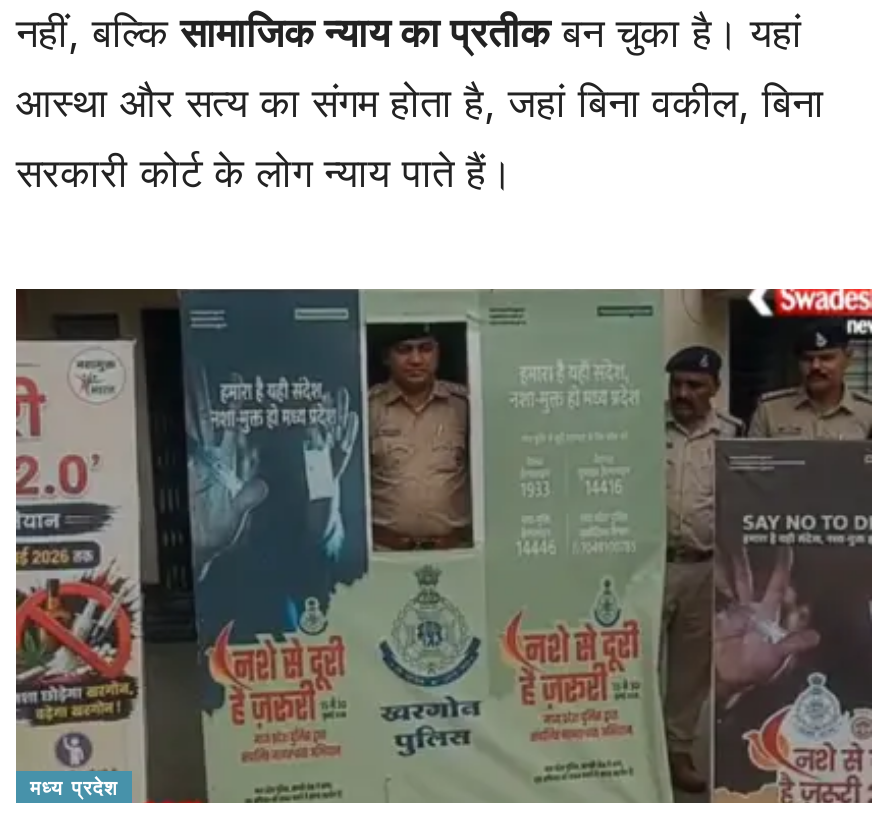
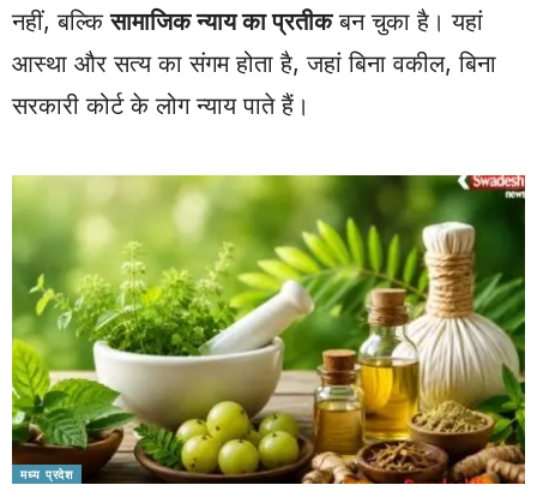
[14,286,874,806] [image] -> [11,174,526,485] [image]

